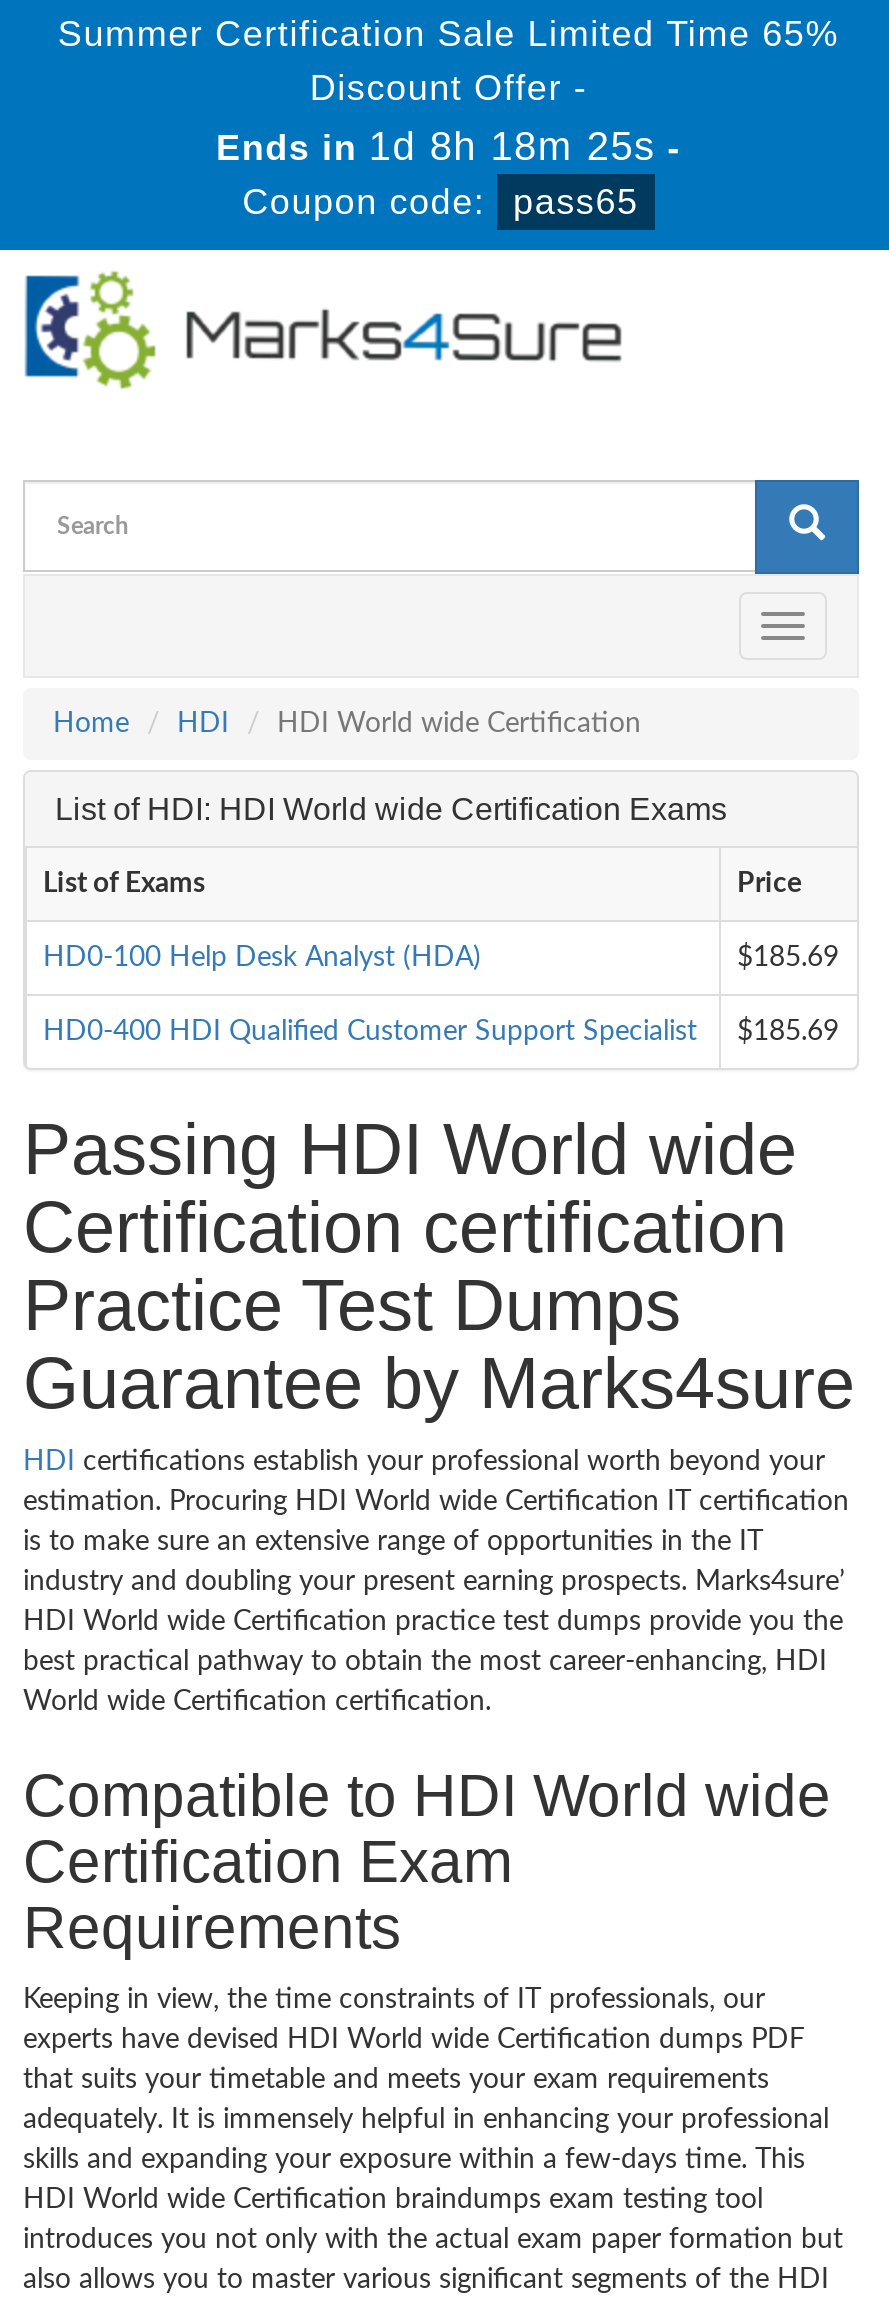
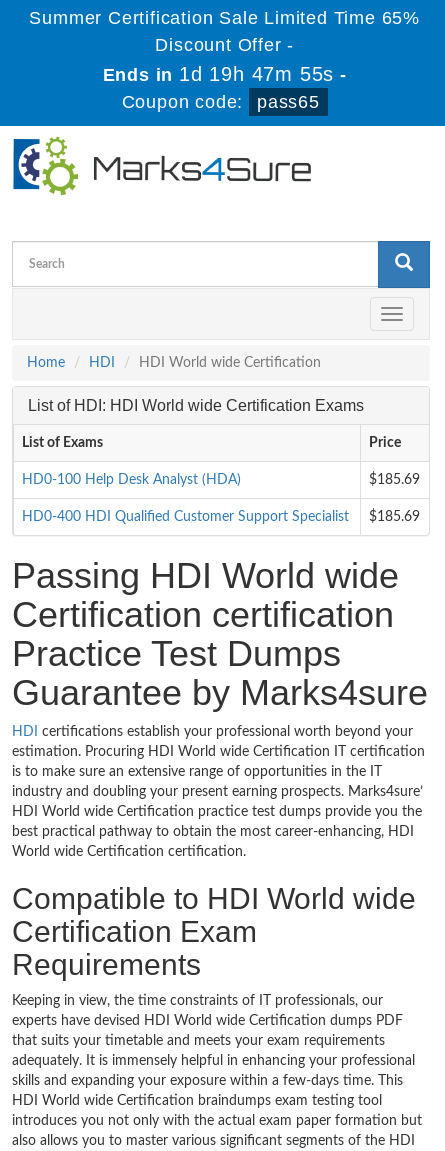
[216,124,681,168] Ends in 1d 8h 18m 25s - -> [103,63,347,85] Ends in 1d 19h 47m 55s -

